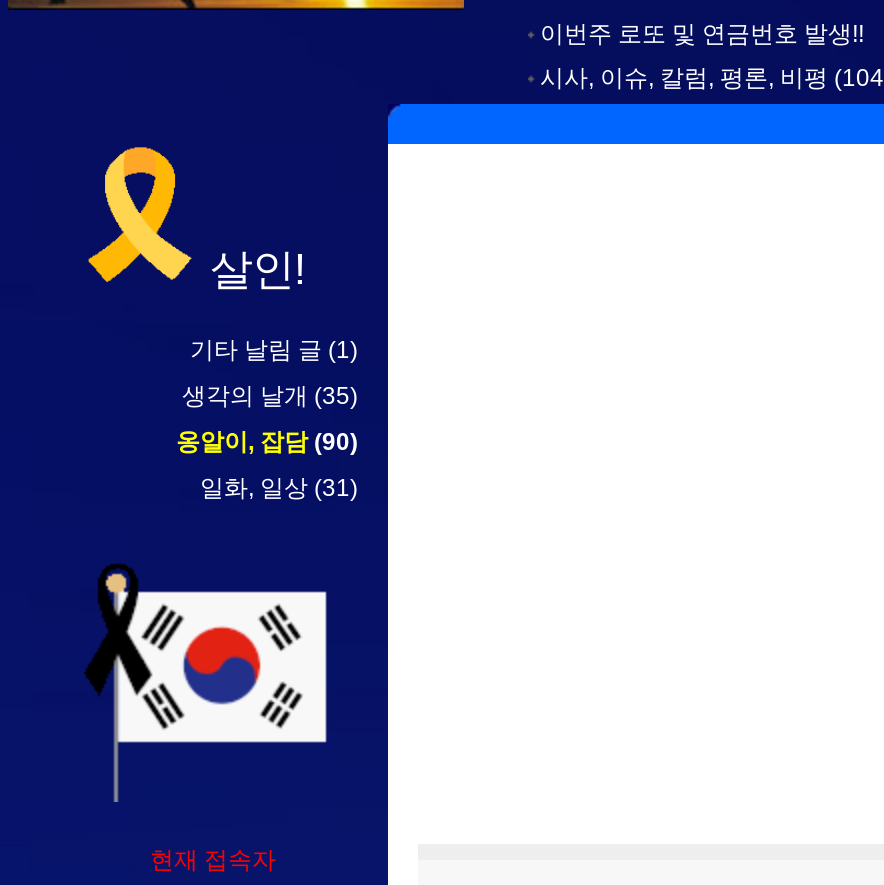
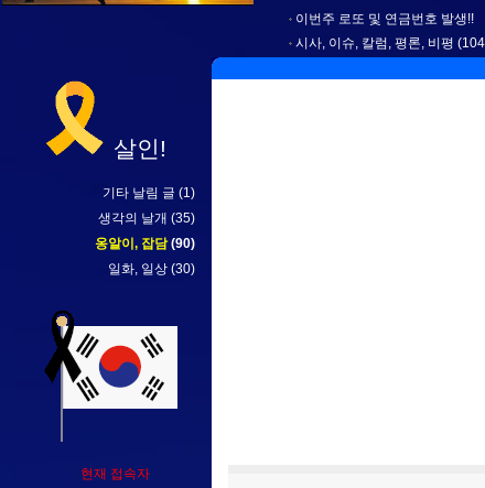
[200,474,358,502] 일화, 일상 (31) -> [108,261,195,276] 일화, 일상 (30)

